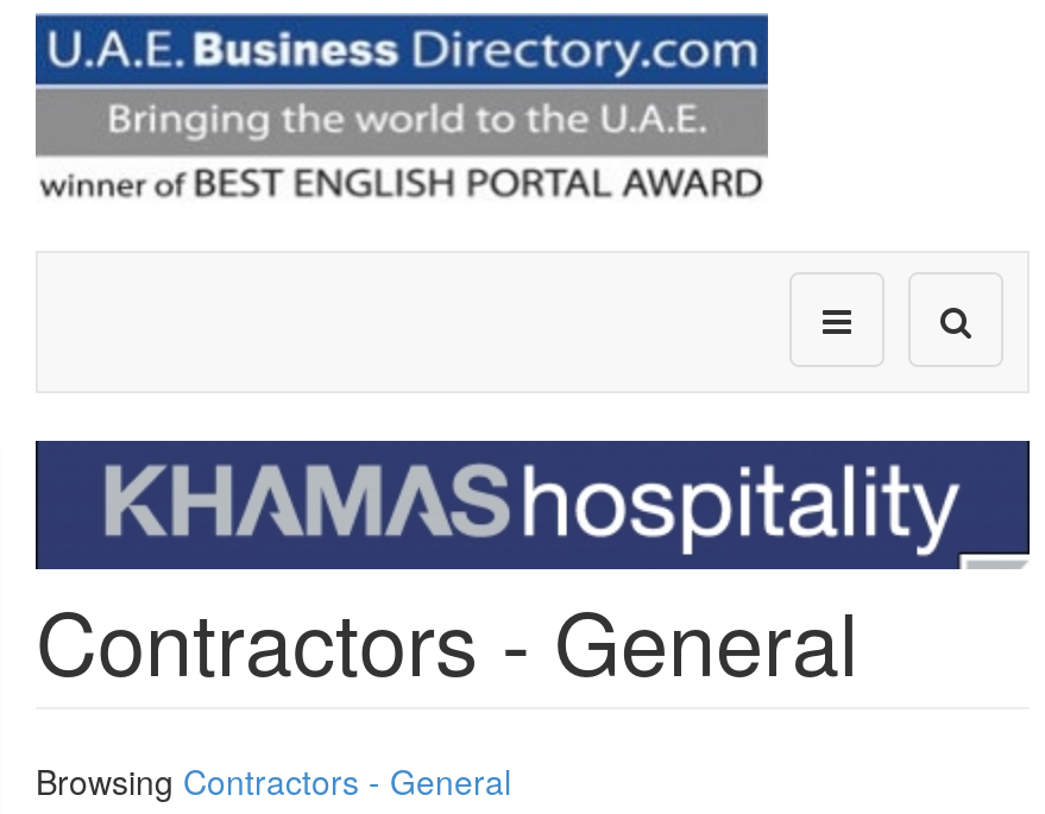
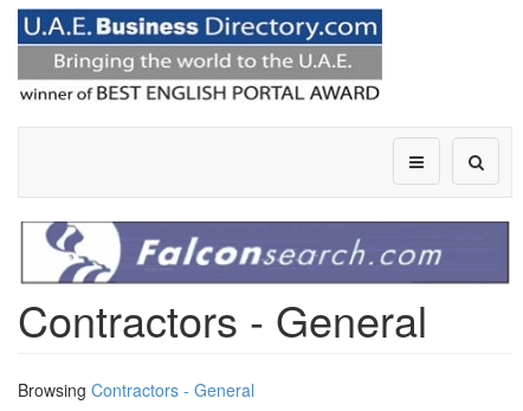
[33,438,1032,572] [image] -> [18,221,512,285] [image]

